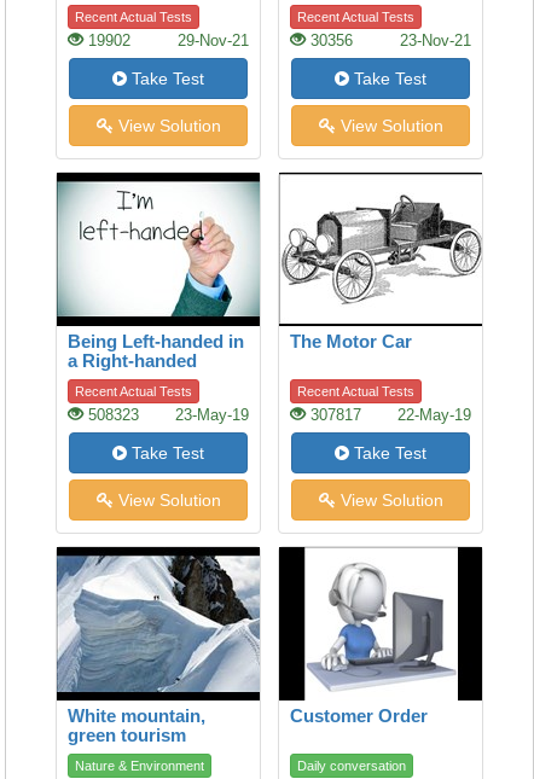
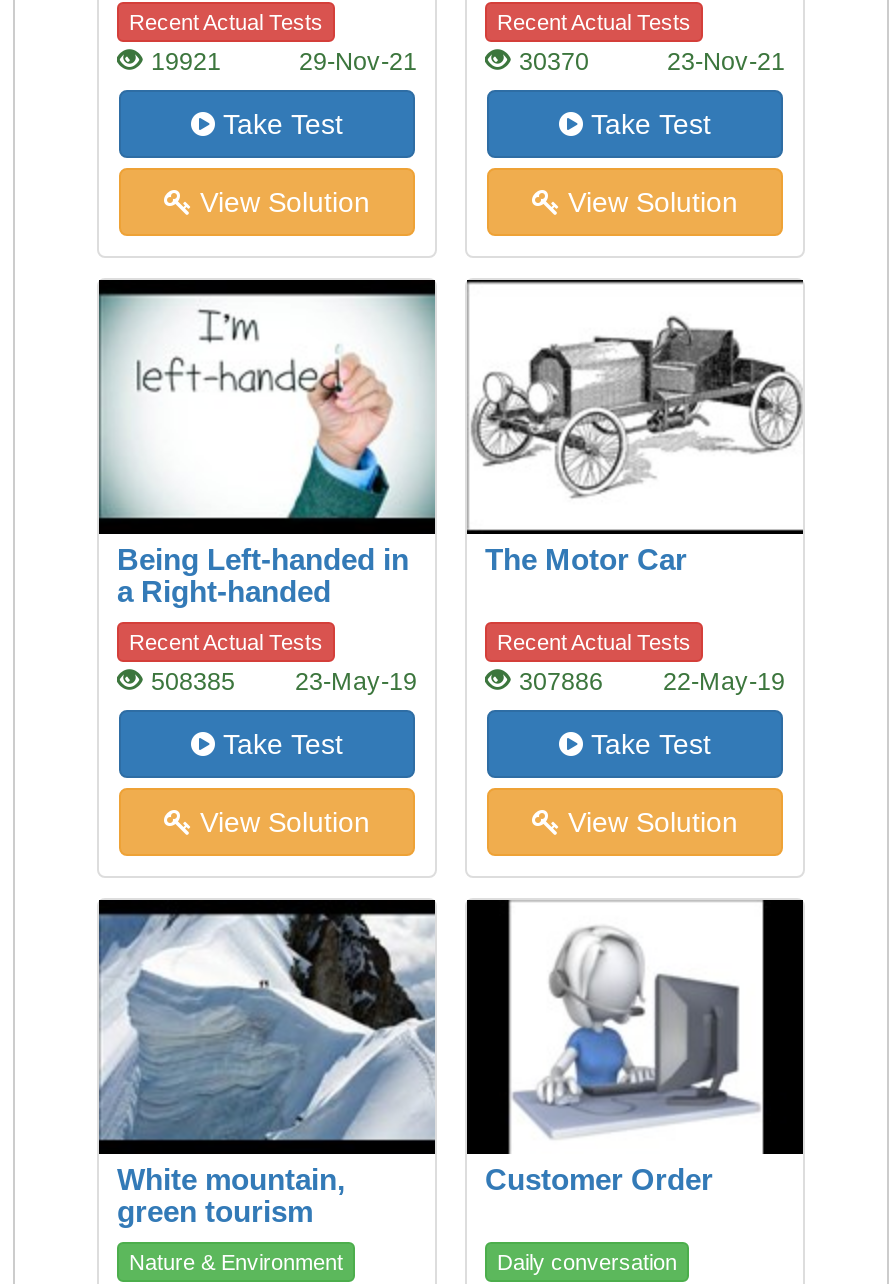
[83,33,130,50] 19902 -> [143,48,221,76] 19921
[306,33,353,50] 30356 -> [511,48,589,76] 30370
[83,407,139,424] 508323 -> [143,668,235,696] 508385
[306,407,361,424] 307817 -> [511,668,603,696] 307886

